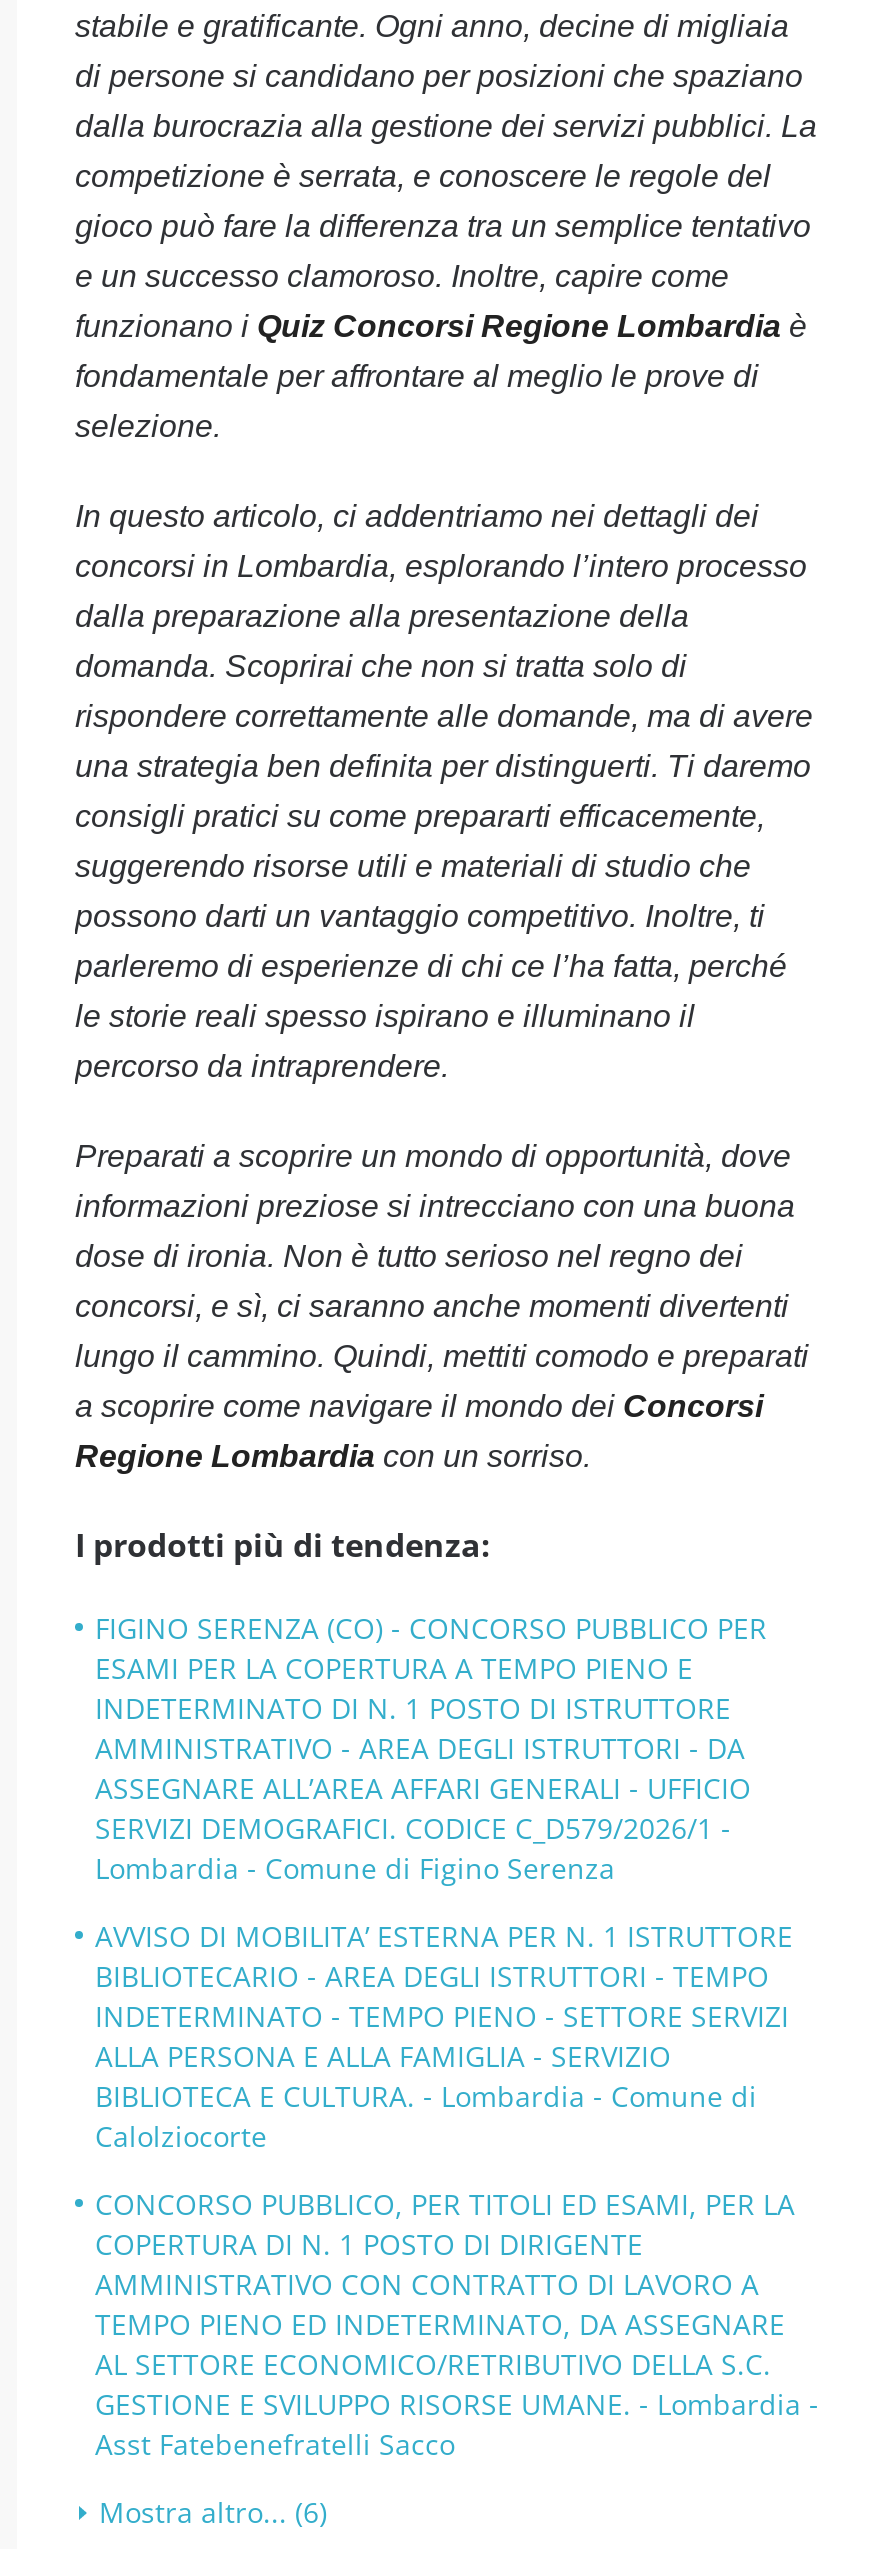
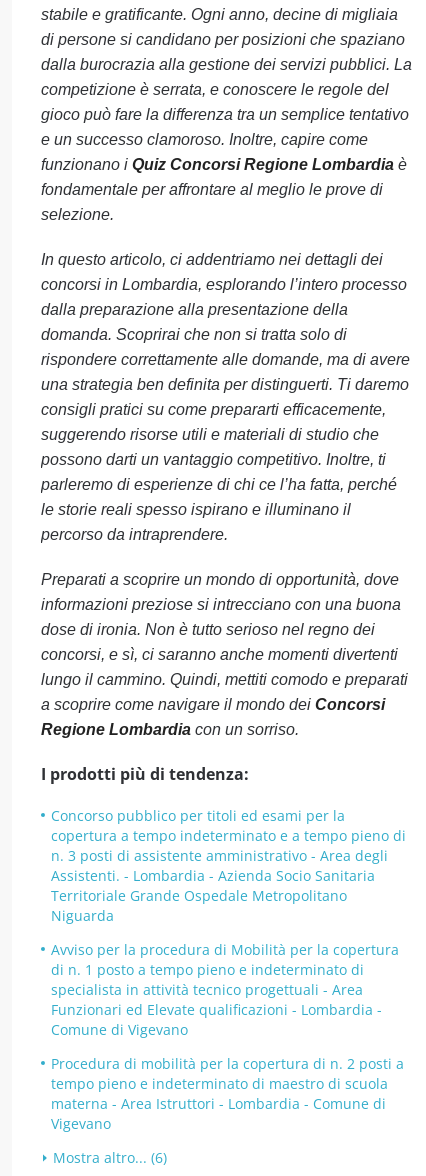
[95,1609,767,1887] FIGINO SERENZA (CO) - CONCORSO PUBBLICO PER | ESAMI PER LA COPERTURA A TEMPO PIENO E | INDETERMINATO DI N. 1 POSTO DI ISTRUTTORE | AMMINISTRATIVO - AREA DEGLI ISTRUTTORI - DA | ASSEGNARE ALL’AREA AFFARI GENERALI - UFFICIO | SERVIZI DEMOGRAFICI. CODICE C_D579/2026/1 - | Lombardia - Comune di Figino Serenza -> [51,806,406,925] Concorso pubblico per titoli ed esami per la | copertura a tempo indeterminato e a tempo pieno di | n. 3 posti di assistente amministrativo - Area degli | Assistenti. - Lombardia - Azienda Socio Sanitaria | Territoriale Grande Ospedale Metropolitano | Niguarda
[95,1917,793,2155] AVVISO DI MOBILITA’ ESTERNA PER N. 1 ISTRUTTORE | BIBLIOTECARIO - AREA DEGLI ISTRUTTORI - TEMPO | INDETERMINATO - TEMPO PIENO - SETTORE SERVIZI | ALLA PERSONA E ALLA FAMIGLIA - SERVIZIO | BIBLIOTECA E CULTURA. - Lombardia - Comune di | Calolziocorte -> [51,940,399,1039] Avviso per la procedura di Mobilità per la copertura | di n. 1 posto a tempo pieno e indeterminato di | specialista in attività tecnico progettuali - Area | Funzionari ed Elevate qualificazioni - Lombardia - | Comune di Vigevano
[95,2185,819,2463] CONCORSO PUBBLICO, PER TITOLI ED ESAMI, PER LA | COPERTURA DI N. 1 POSTO DI DIRIGENTE | AMMINISTRATIVO CON CONTRATTO DI LAVORO A | TEMPO PIENO ED INDETERMINATO, DA ASSEGNARE | AL SETTORE ECONOMICO/RETRIBUTIVO DELLA S.C. | GESTIONE E SVILUPPO RISORSE UMANE. - Lombardia - | Asst Fatebenefratelli Sacco -> [51,1054,404,1133] Procedura di mobilità per la copertura di n. 2 posti a | tempo pieno e indeterminato di maestro di scuola | materna - Area Istruttori - Lombardia - Comune di | Vigevano

